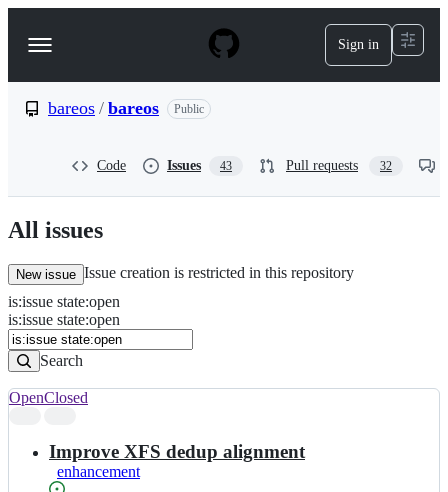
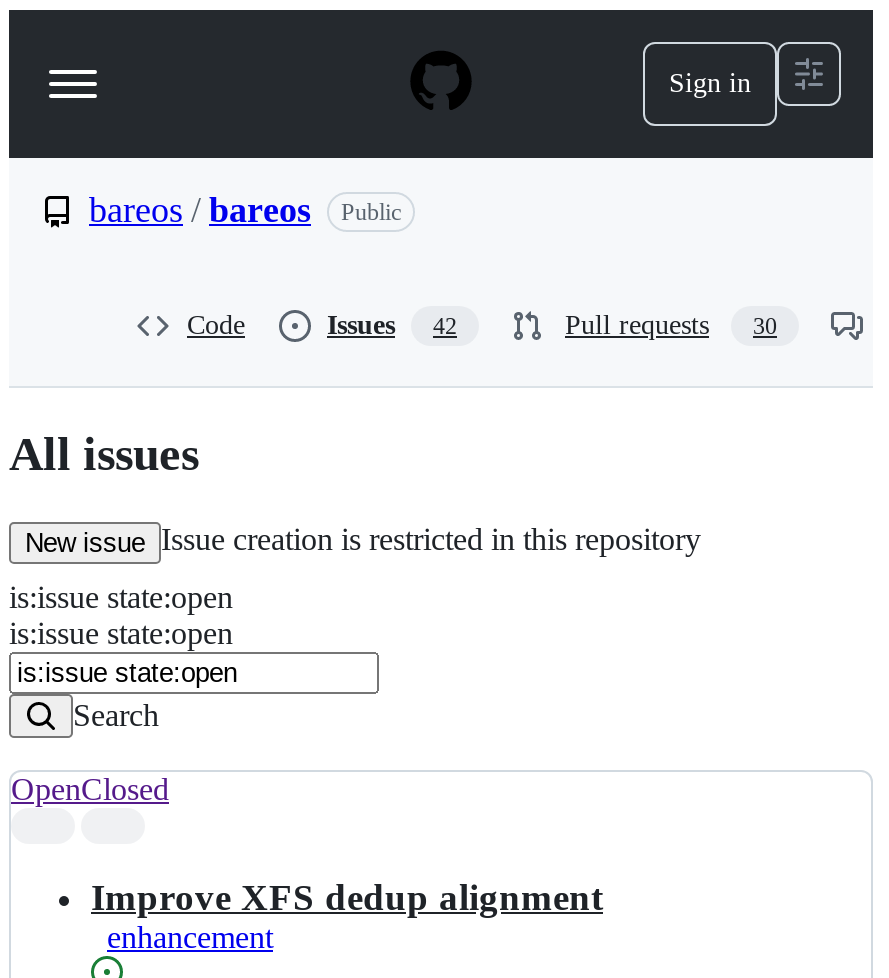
[167,158,232,173] Issues 43 -> [327,310,457,340] Issues 42
[286,158,392,173] Pull requests 32 -> [565,310,777,340] Pull requests 30

